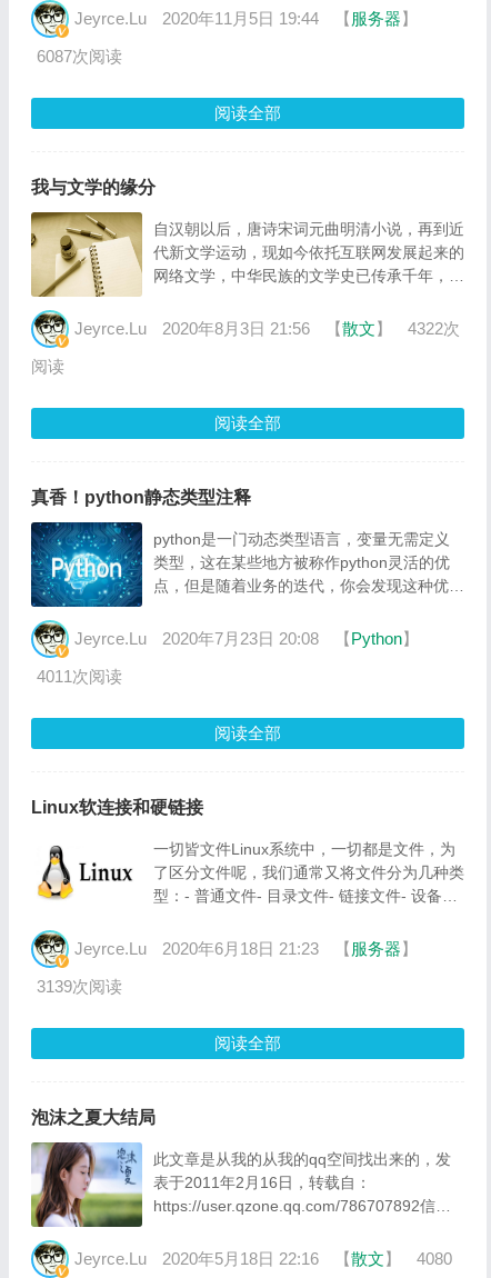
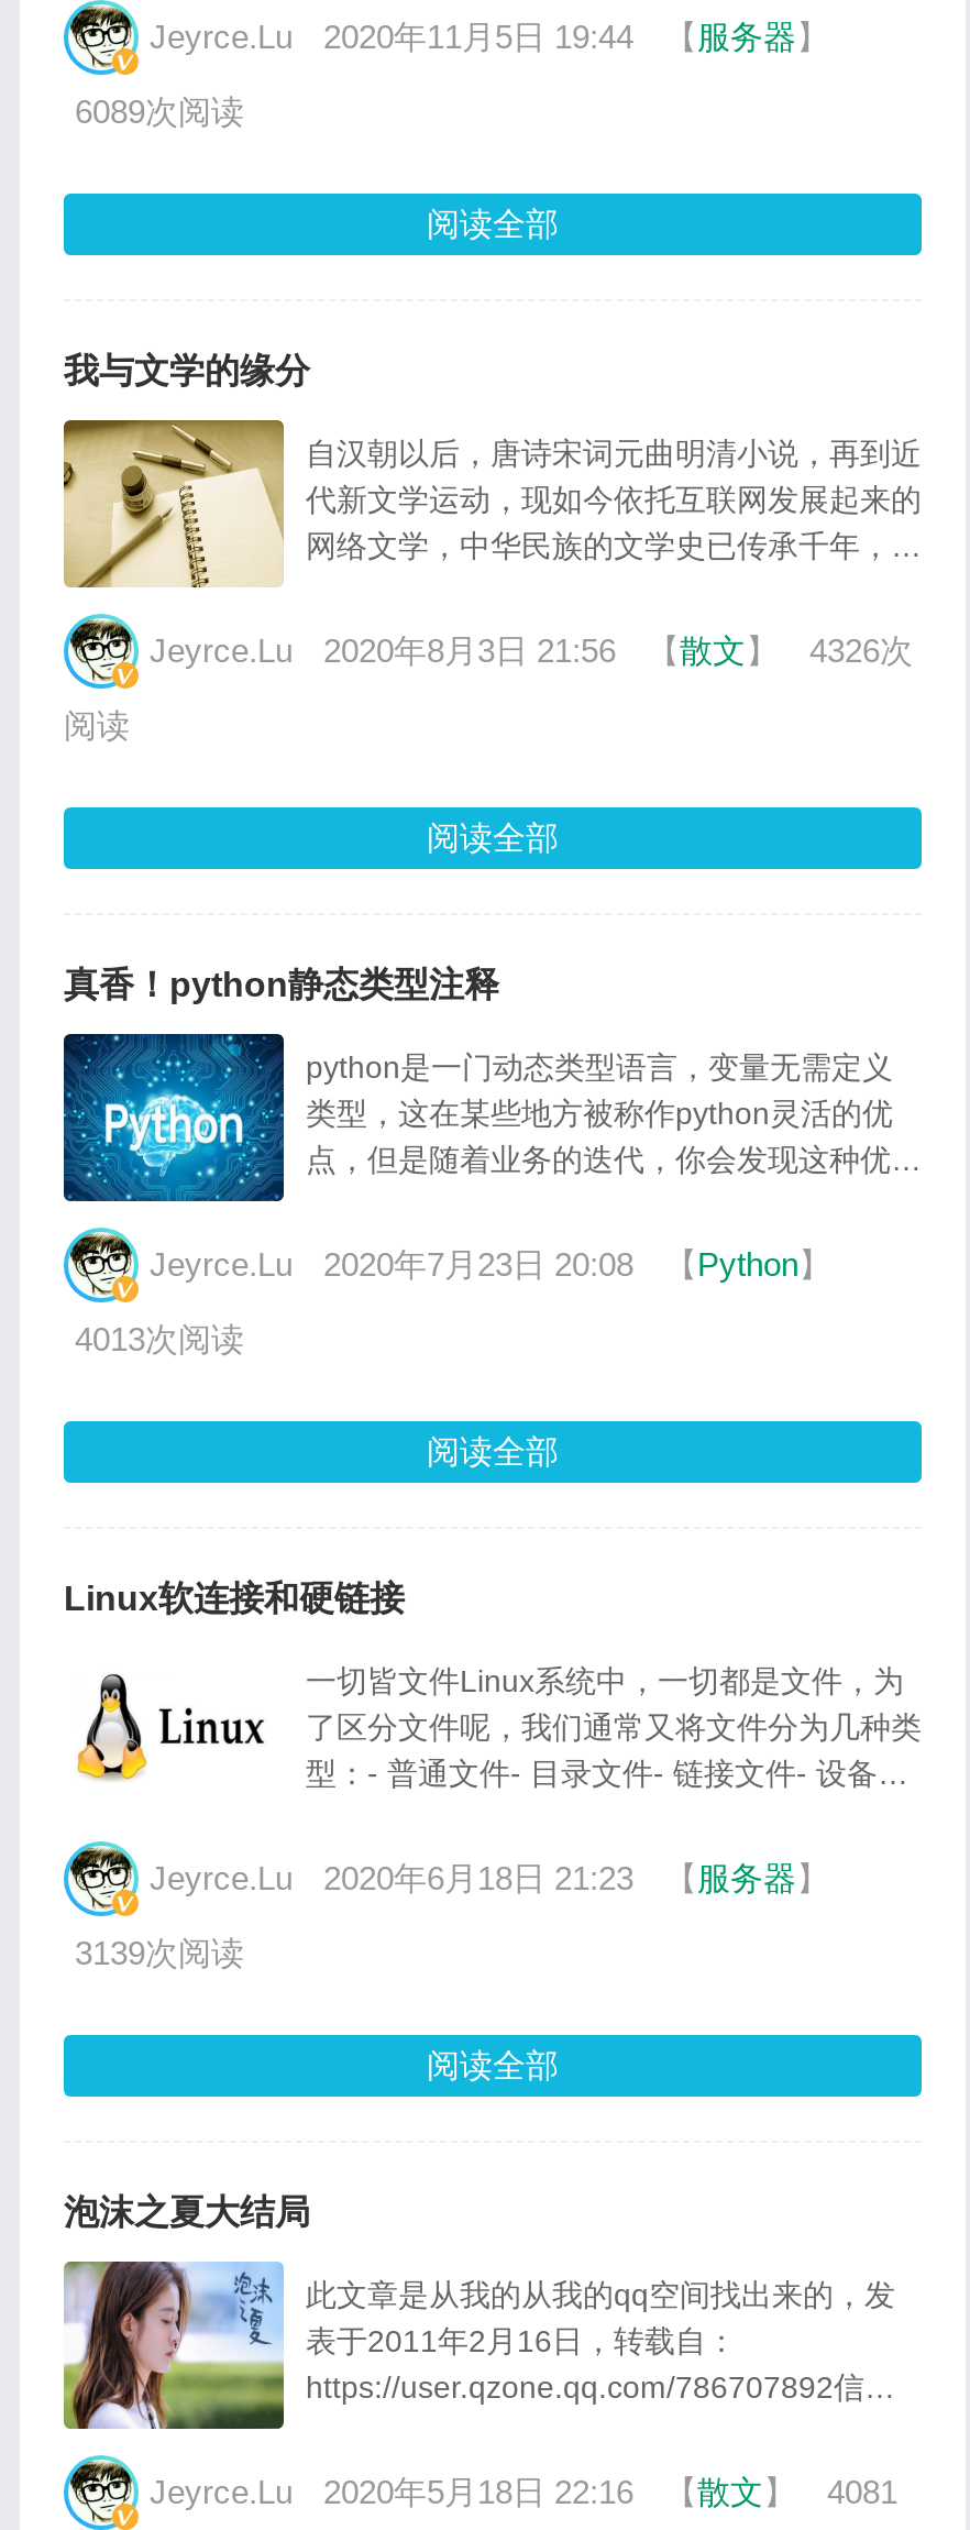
[37,47,122,66] 6087次阅读 -> [75,92,244,130] 6089次阅读
[408,319,460,338] 4322次 -> [809,631,913,669] 4326次
[37,667,122,686] 4011次阅读 -> [75,1320,244,1357] 4013次阅读
[417,1249,452,1268] 4080 -> [827,2473,897,2510] 4081

